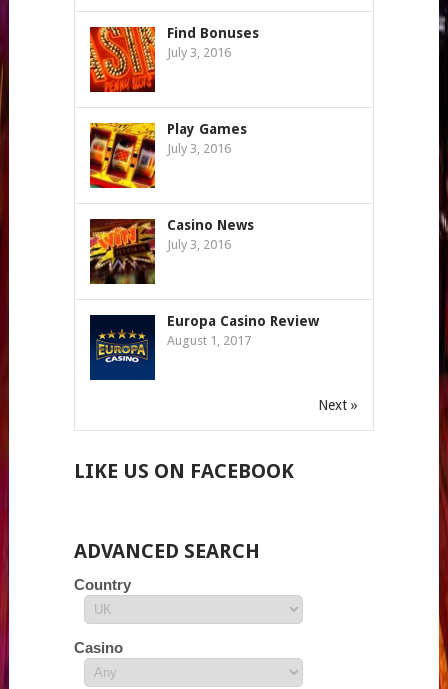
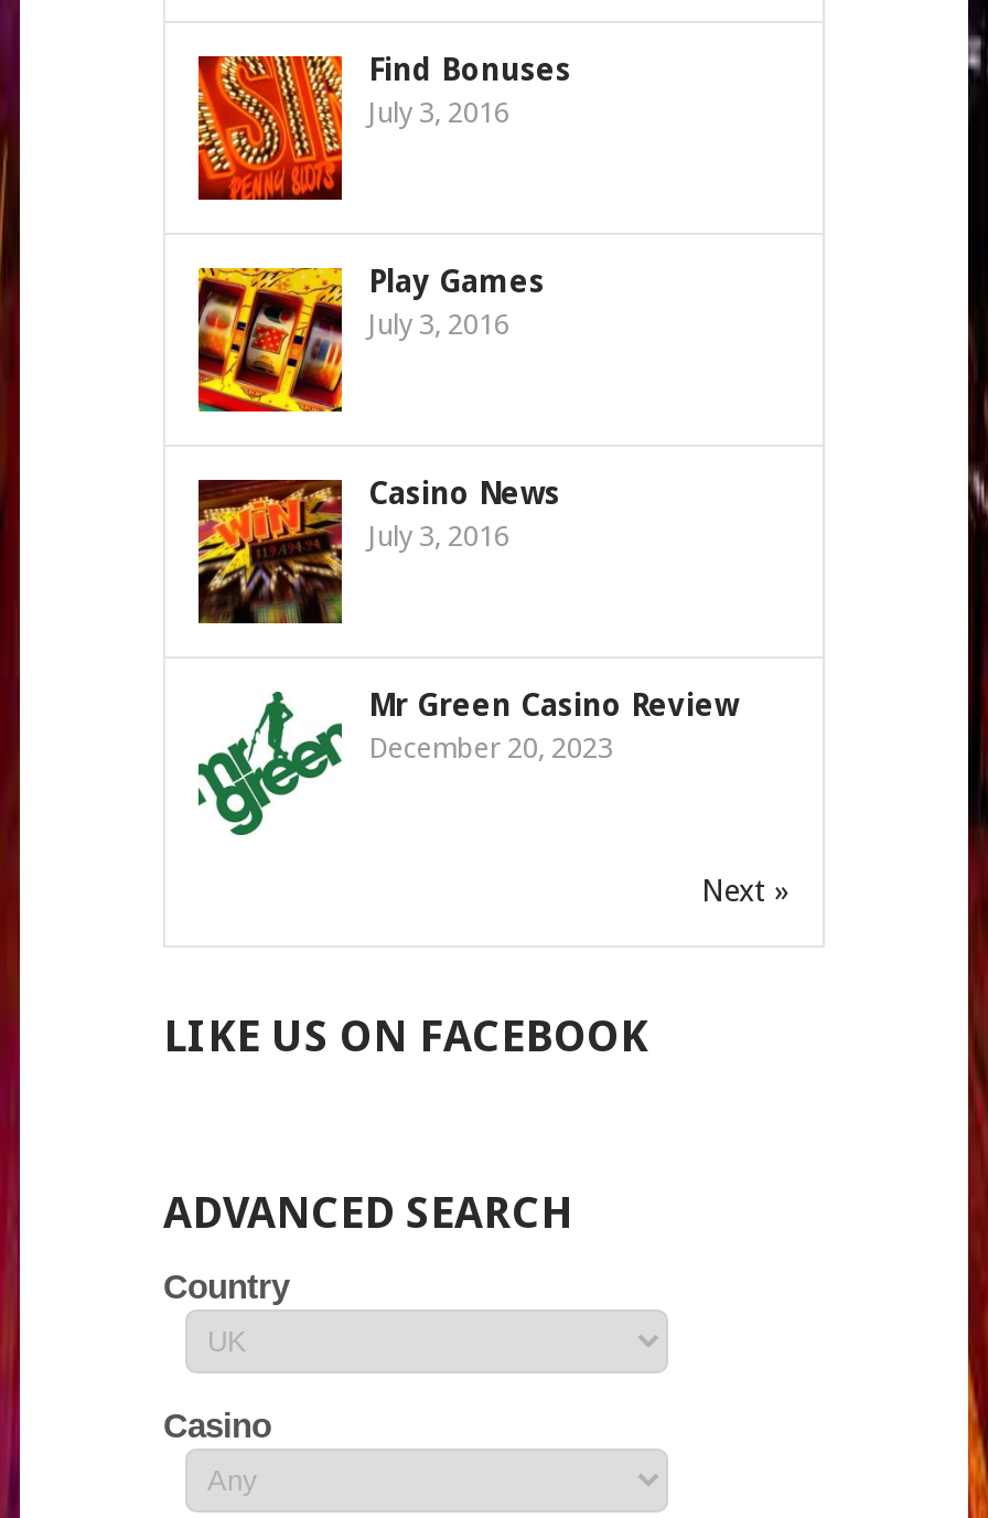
[89,313,319,381] [image] | Europa Casino Review | August 1, 2017 -> [196,688,739,836] [image] | Mr Green Casino Review | December 20, 2023

